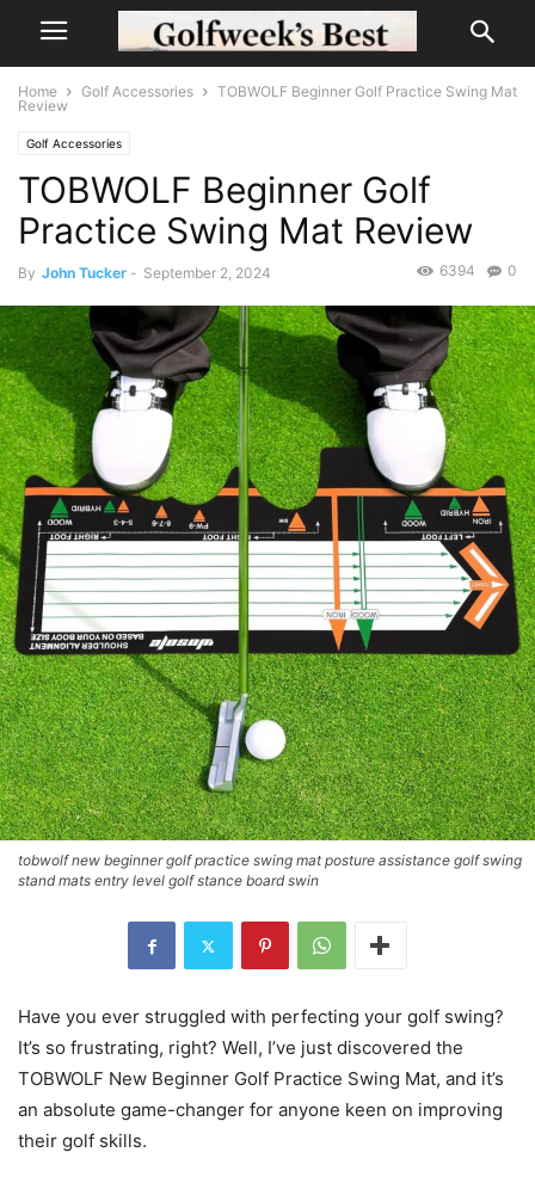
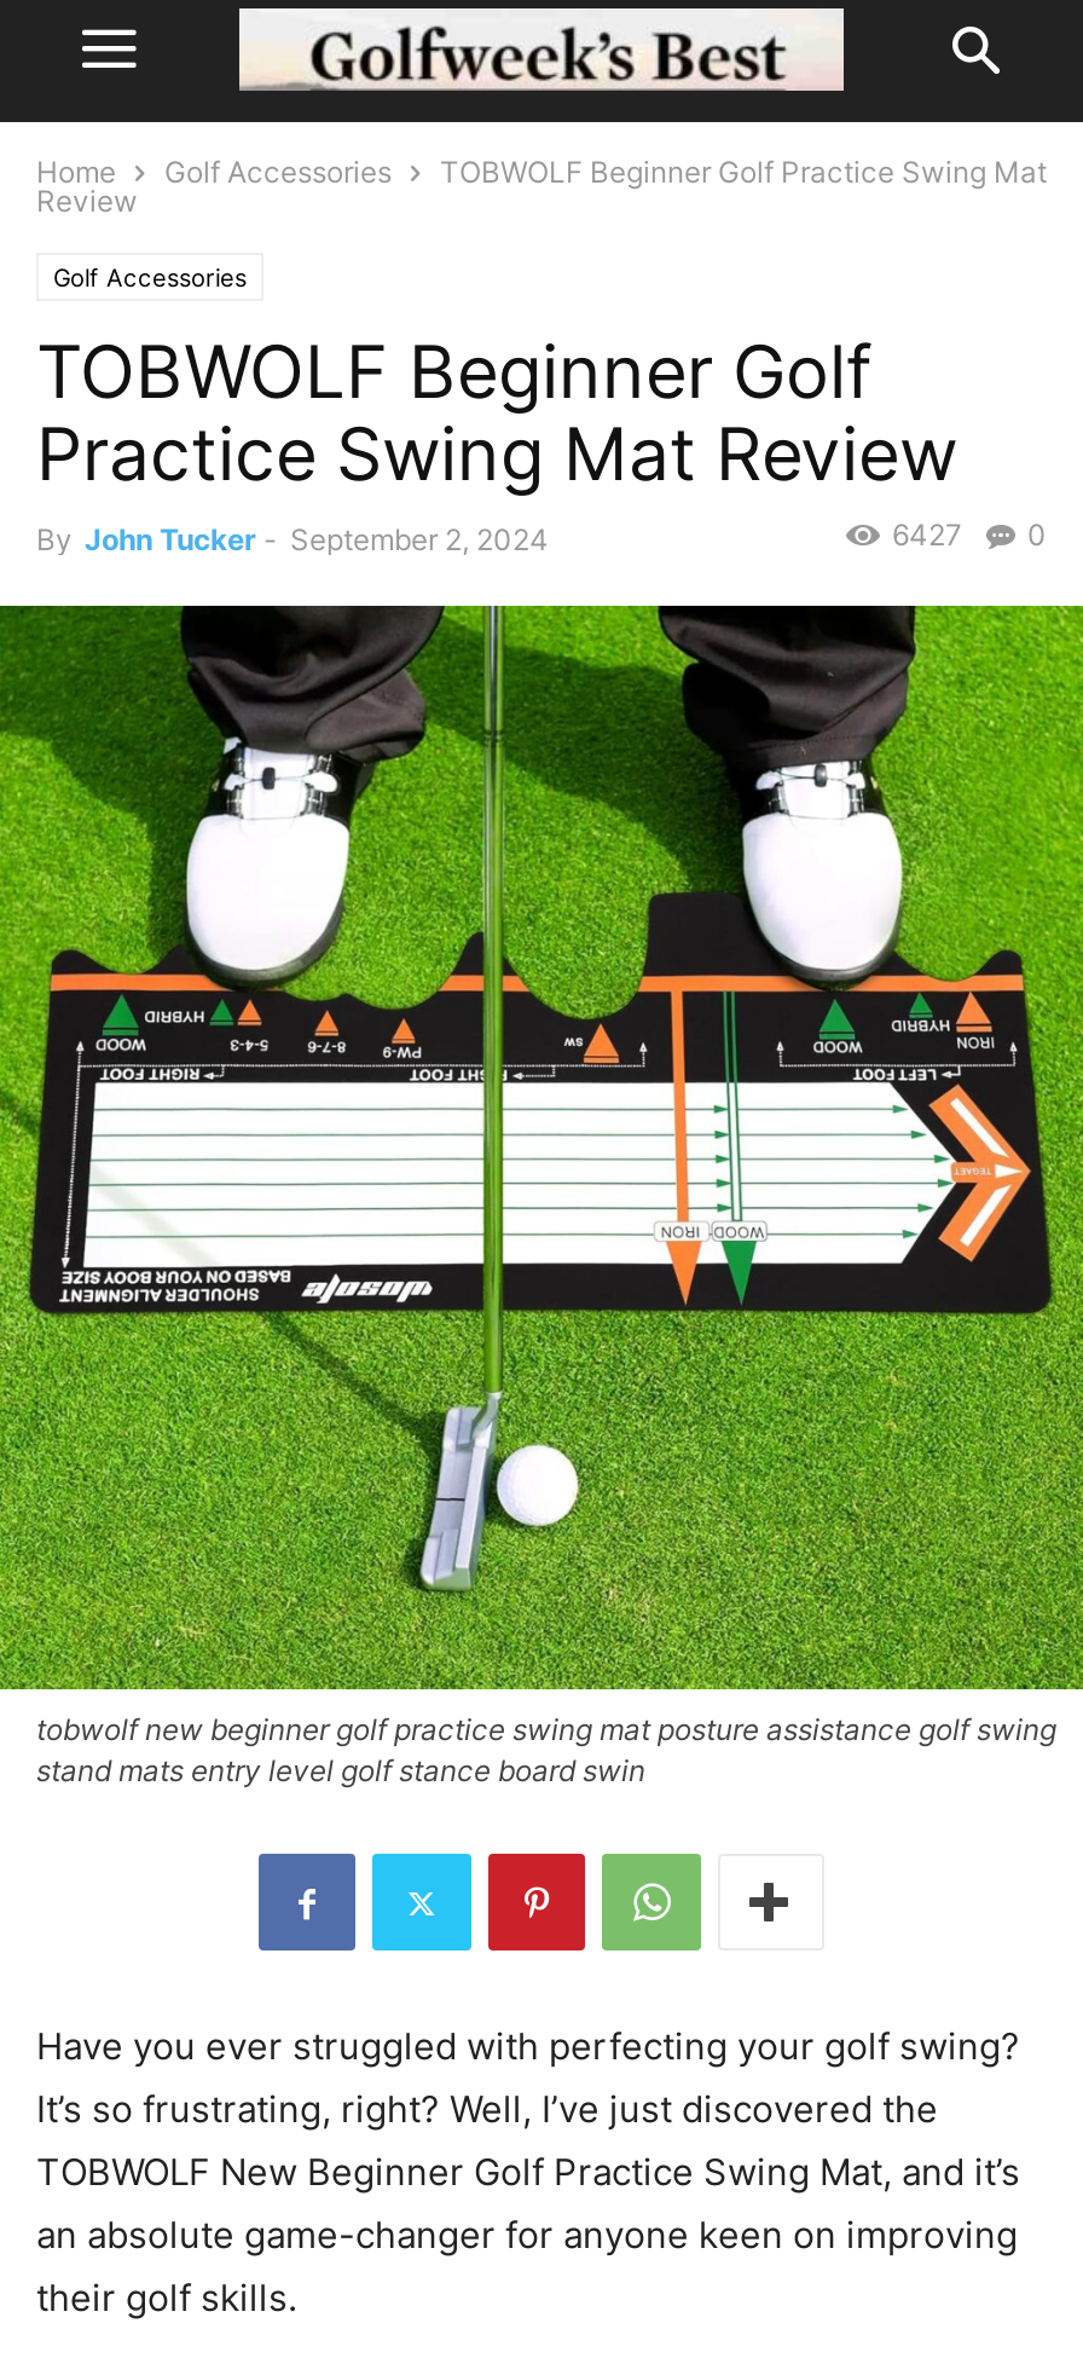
[439,261,517,279] 6394 0 -> [892,516,1047,553] 6427 0

